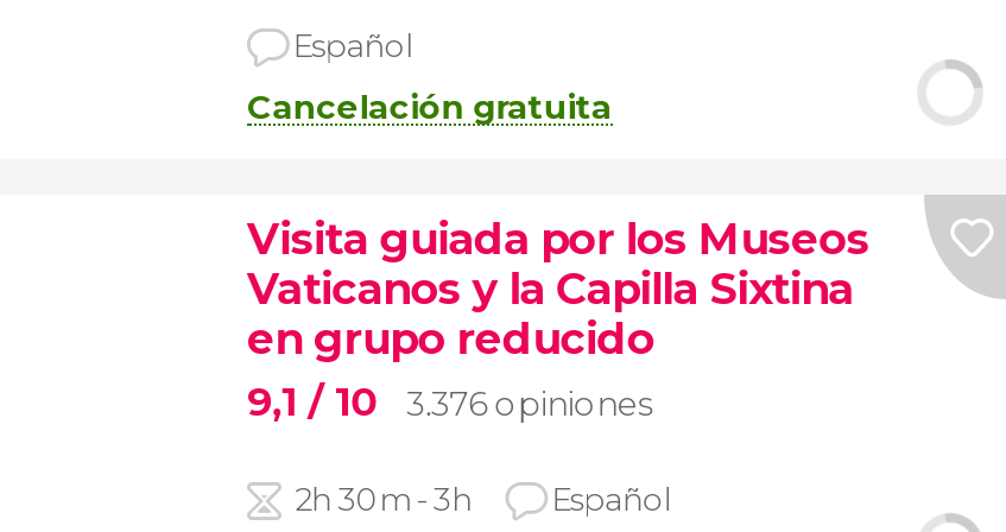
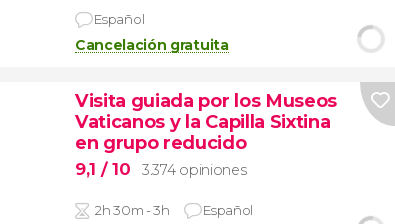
[247,377,654,424] 9,1 / 10 3.376 opiniones -> [75,159,246,179] 9,1 / 10 3.374 opiniones

